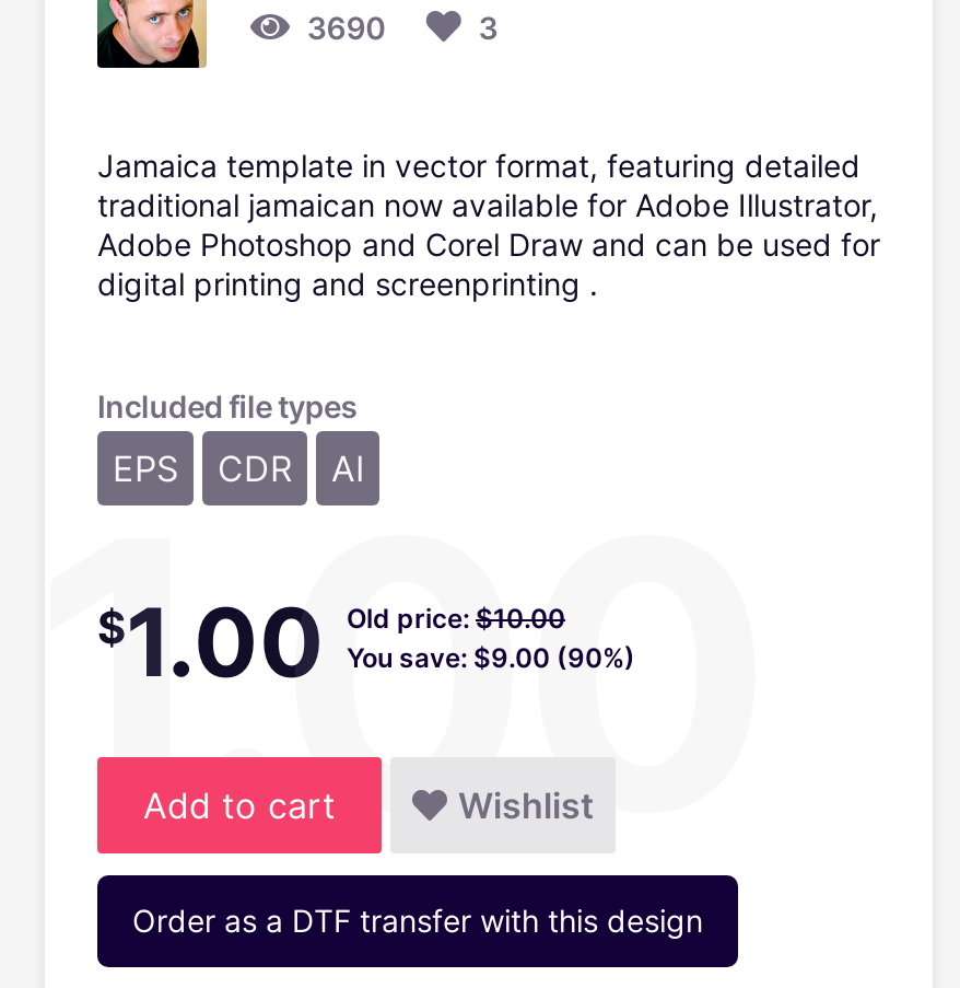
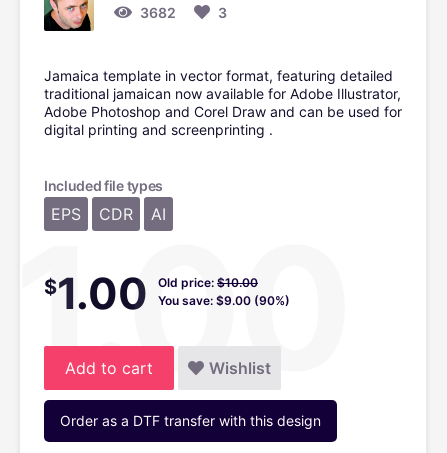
[301,9,391,46] 3690 -> [137,4,178,21] 3682

